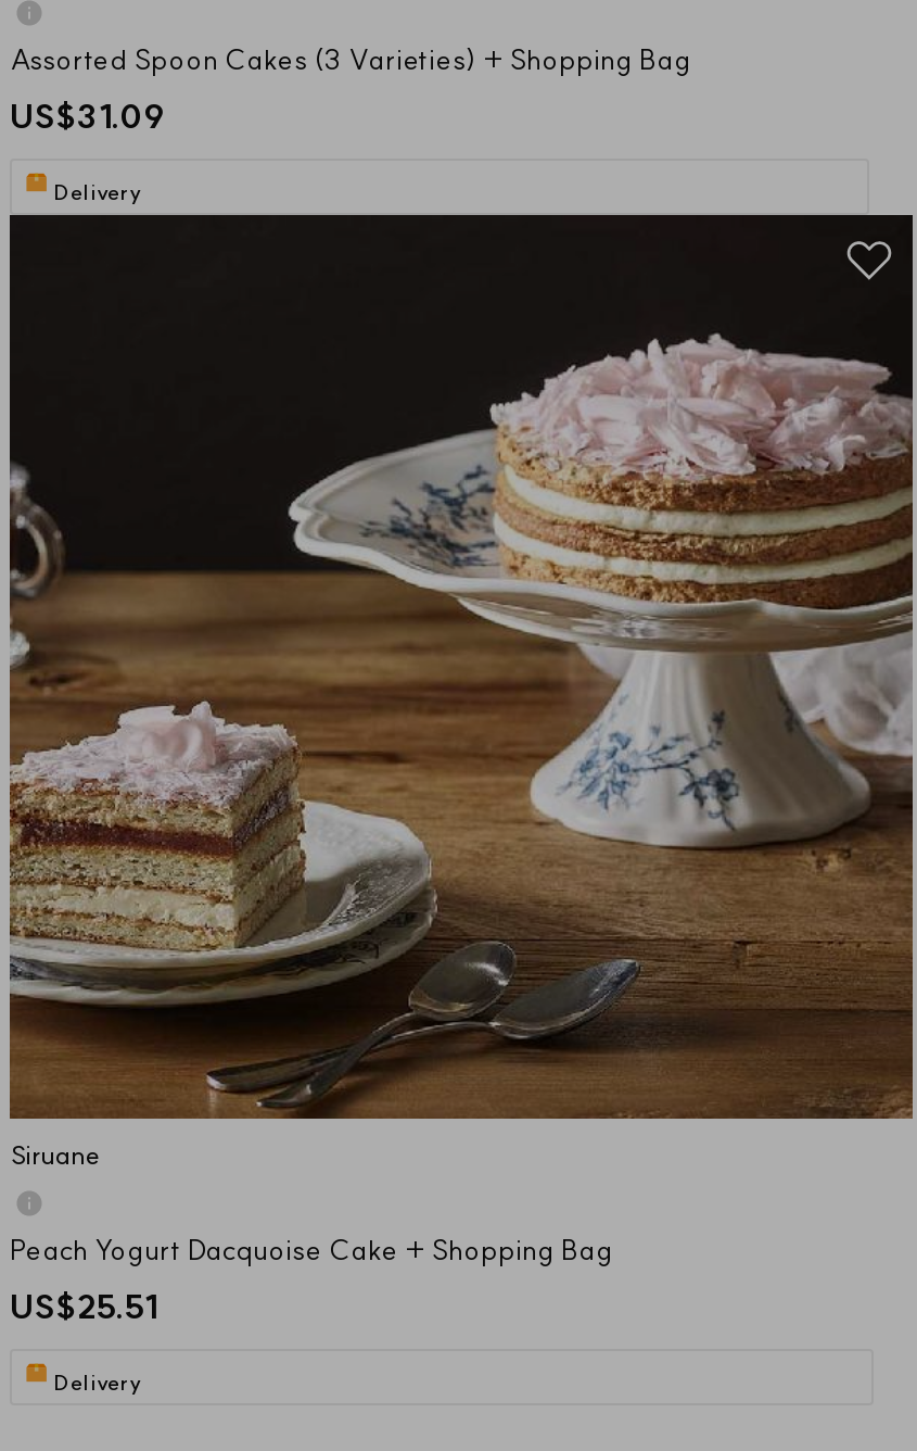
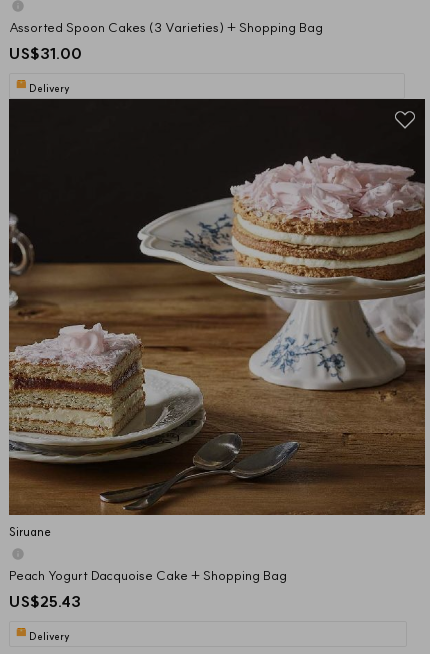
[10,96,166,137] US$31.09 -> [9,44,82,63] US$31.00
[10,1286,157,1327] US$25.51 -> [9,592,81,611] US$25.43

